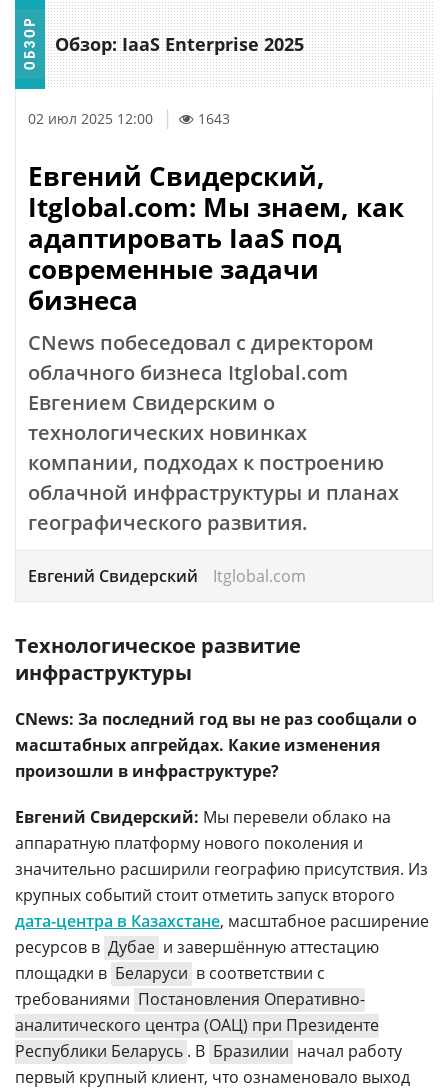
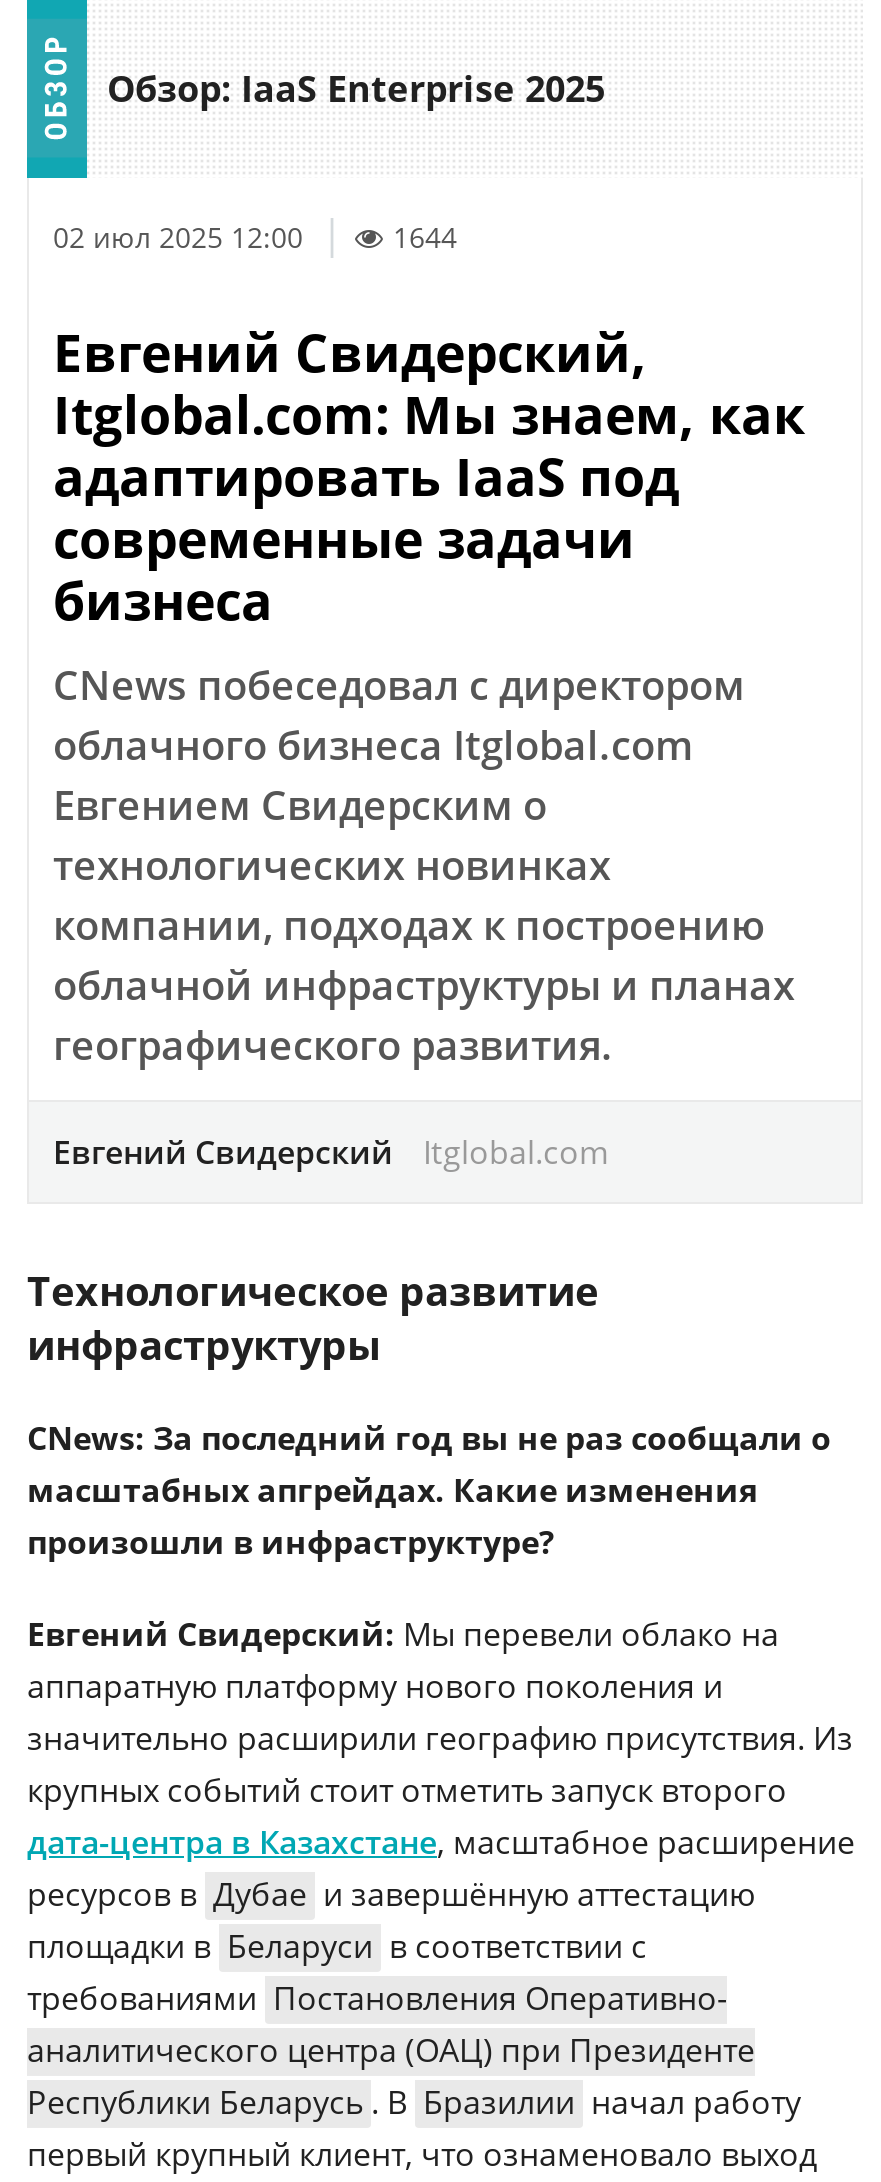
[198,109,230,128] 1643 -> [393,218,457,256] 1644

